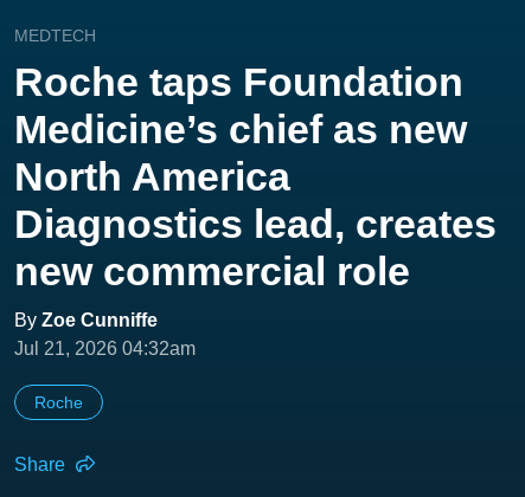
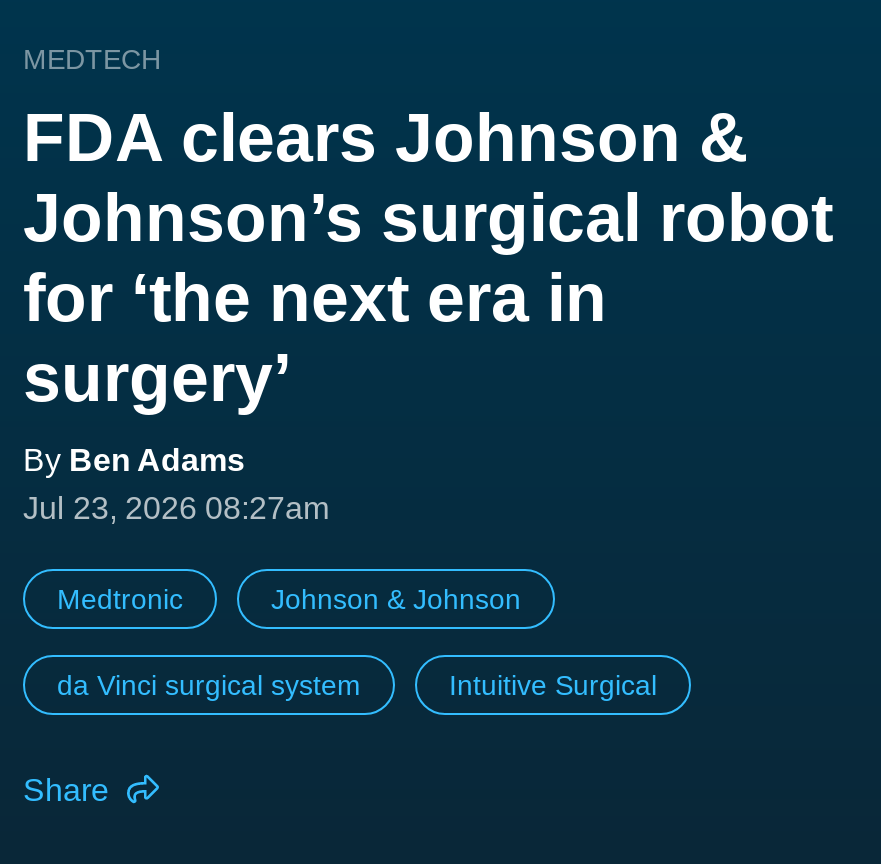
[14,59,497,411] Roche taps Foundation | Medicine’s chief as new | North America | Diagnostics lead, creates | new commercial role | By Zoe Cunniffe | Jul 21, 2026 04:32am | Roche -> [23,98,833,700] FDA clears Johnson & | Johnson’s surgical robot | for ‘the next era in | surgery’ | By Ben Adams | Jul 23, 2026 08:27am | Medtronic | Johnson & Johnson | da Vinci surgical system | Intuitive Surgical

